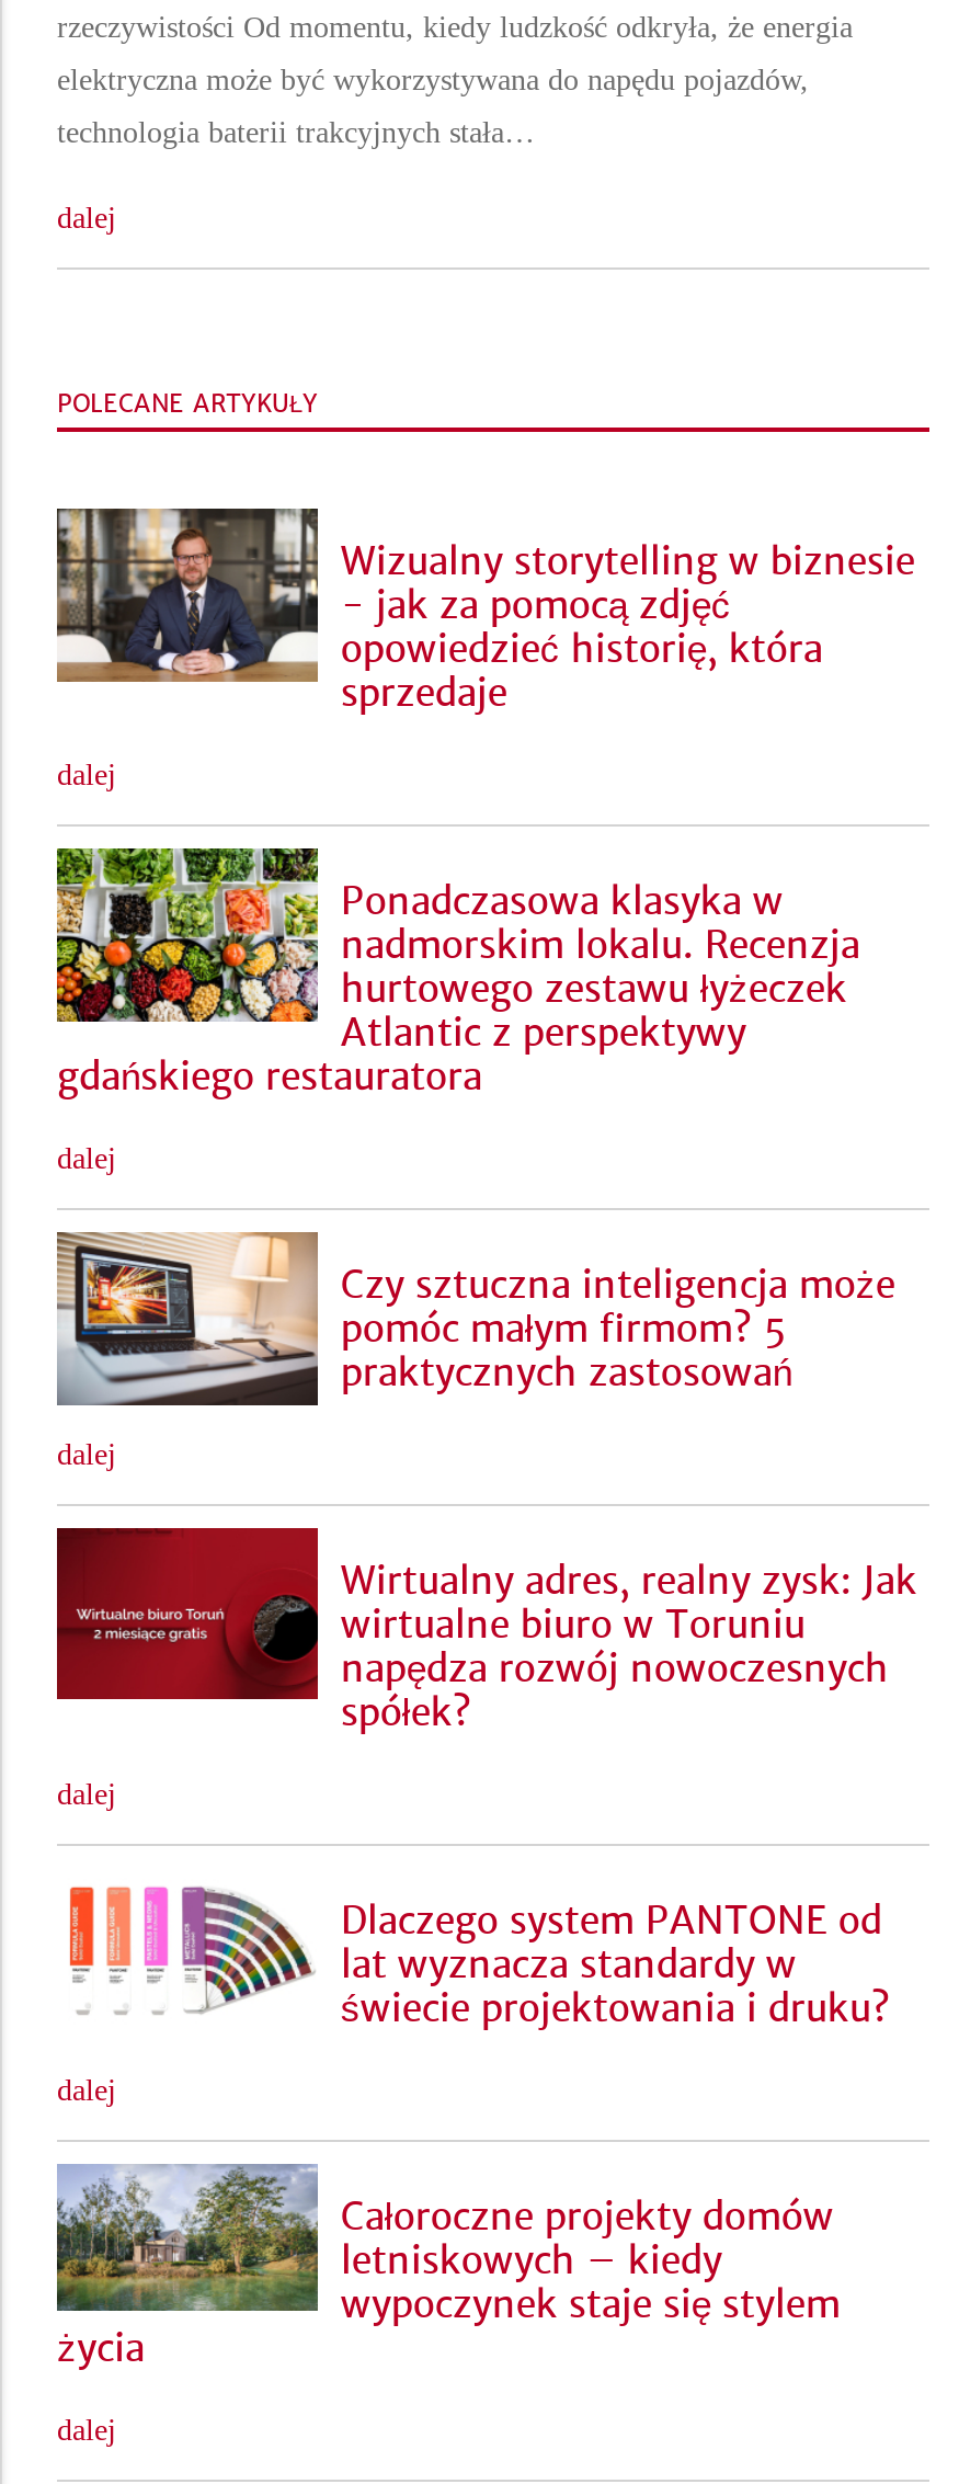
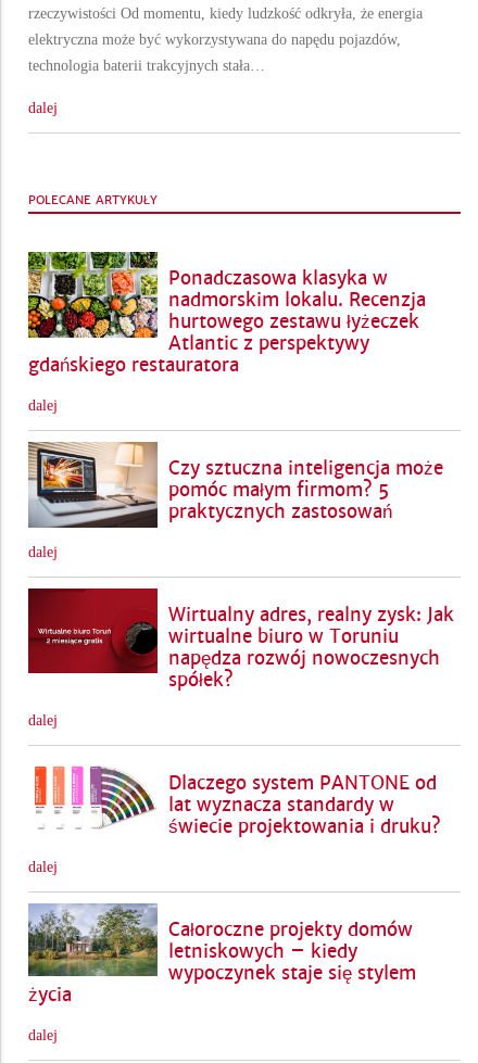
[55,506,915,791] [image] | Wizualny storytelling w biznesie | - jak za pomocą zdjęć | opowiedzieć historię, która | sprzedaje | dalej -> none

